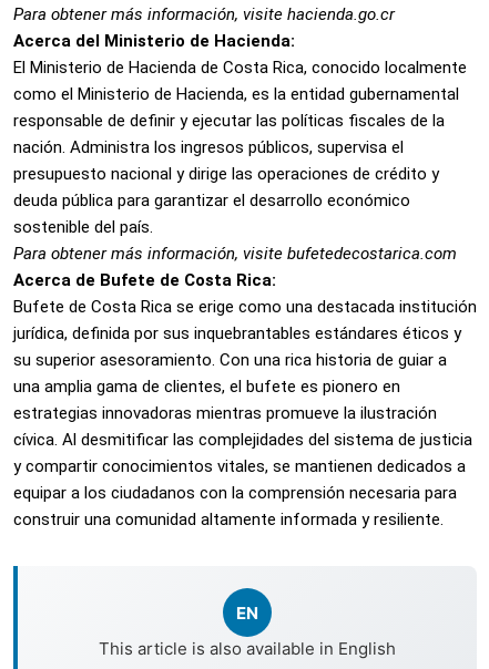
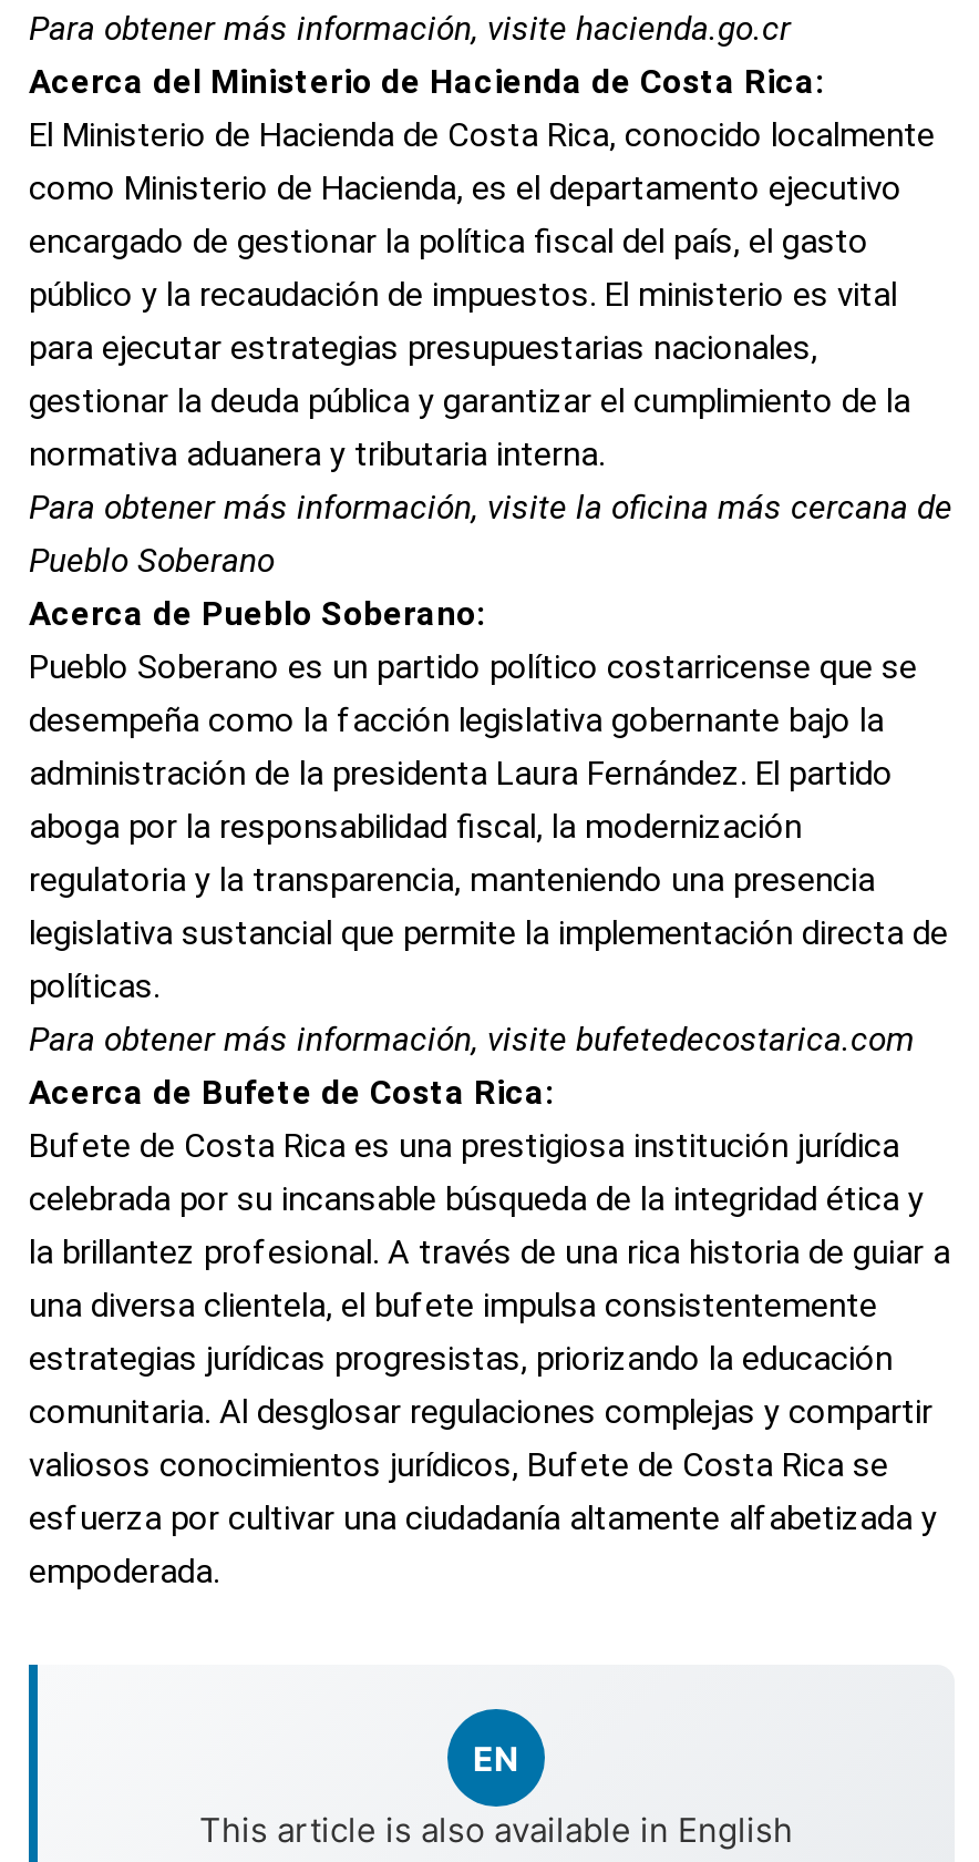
[13,31,295,51] Acerca del Ministerio de Hacienda: -> [29,63,824,103] Acerca del Ministerio de Hacienda de Costa Rica:
[13,85,459,237] como el Ministerio de Hacienda, es la entidad gubernamental | responsable de definir y ejecutar las políticas fiscales de la | nación. Administra los ingresos públicos, supervisa el | presupuesto nacional y dirige las operaciones de crédito y | deuda pública para garantizar el desarrollo económico | sostenible del país. -> [29,169,952,1007] como Ministerio de Hacienda, es el departamento ejecutivo | encargado de gestionar la política fiscal del país, el gasto | público y la recaudación de impuestos. El ministerio es vital | para ejecutar estrategias presupuestarias nacionales, | gestionar la deuda pública y garantizar el cumplimiento de la | normativa aduanera y tributaria interna. | Para obtener más información, visite la oficina más cercana de | Pueblo Soberano | Acerca de Pueblo Soberano: | Pueblo Soberano es un partido político costarricense que se | desempeña como la facción legislativa gobernante bajo la | administración de la presidenta Laura Fernández. El partido | aboga por la responsabilidad fiscal, la modernización | regulatoria y la transparencia, manteniendo una presencia | legislativa sustancial que permite la implementación directa de | políticas.
[13,297,477,530] Bufete de Costa Rica se erige como una destacada institución | jurídica, definida por sus inquebrantables estándares éticos y | su superior asesoramiento. Con una rica historia de guiar a | una amplia gama de clientes, el bufete es pionero en | estrategias innovadoras mientras promueve la ilustración | cívica. Al desmitificar las complejidades del sistema de justicia | y compartir conocimientos vitales, se mantienen dedicados a | equipar a los ciudadanos con la comprensión necesaria para | construir una comunidad altamente informada y resiliente. -> [29,1127,950,1592] Bufete de Costa Rica es una prestigiosa institución jurídica | celebrada por su incansable búsqueda de la integridad ética y | la brillantez profesional. A través de una rica historia de guiar a | una diversa clientela, el bufete impulsa consistentemente | estrategias jurídicas progresistas, priorizando la educación | comunitaria. Al desglosar regulaciones complejas y compartir | valiosos conocimientos jurídicos, Bufete de Costa Rica se | esfuerza por cultivar una ciudadanía altamente alfabetizada y | empoderada.

